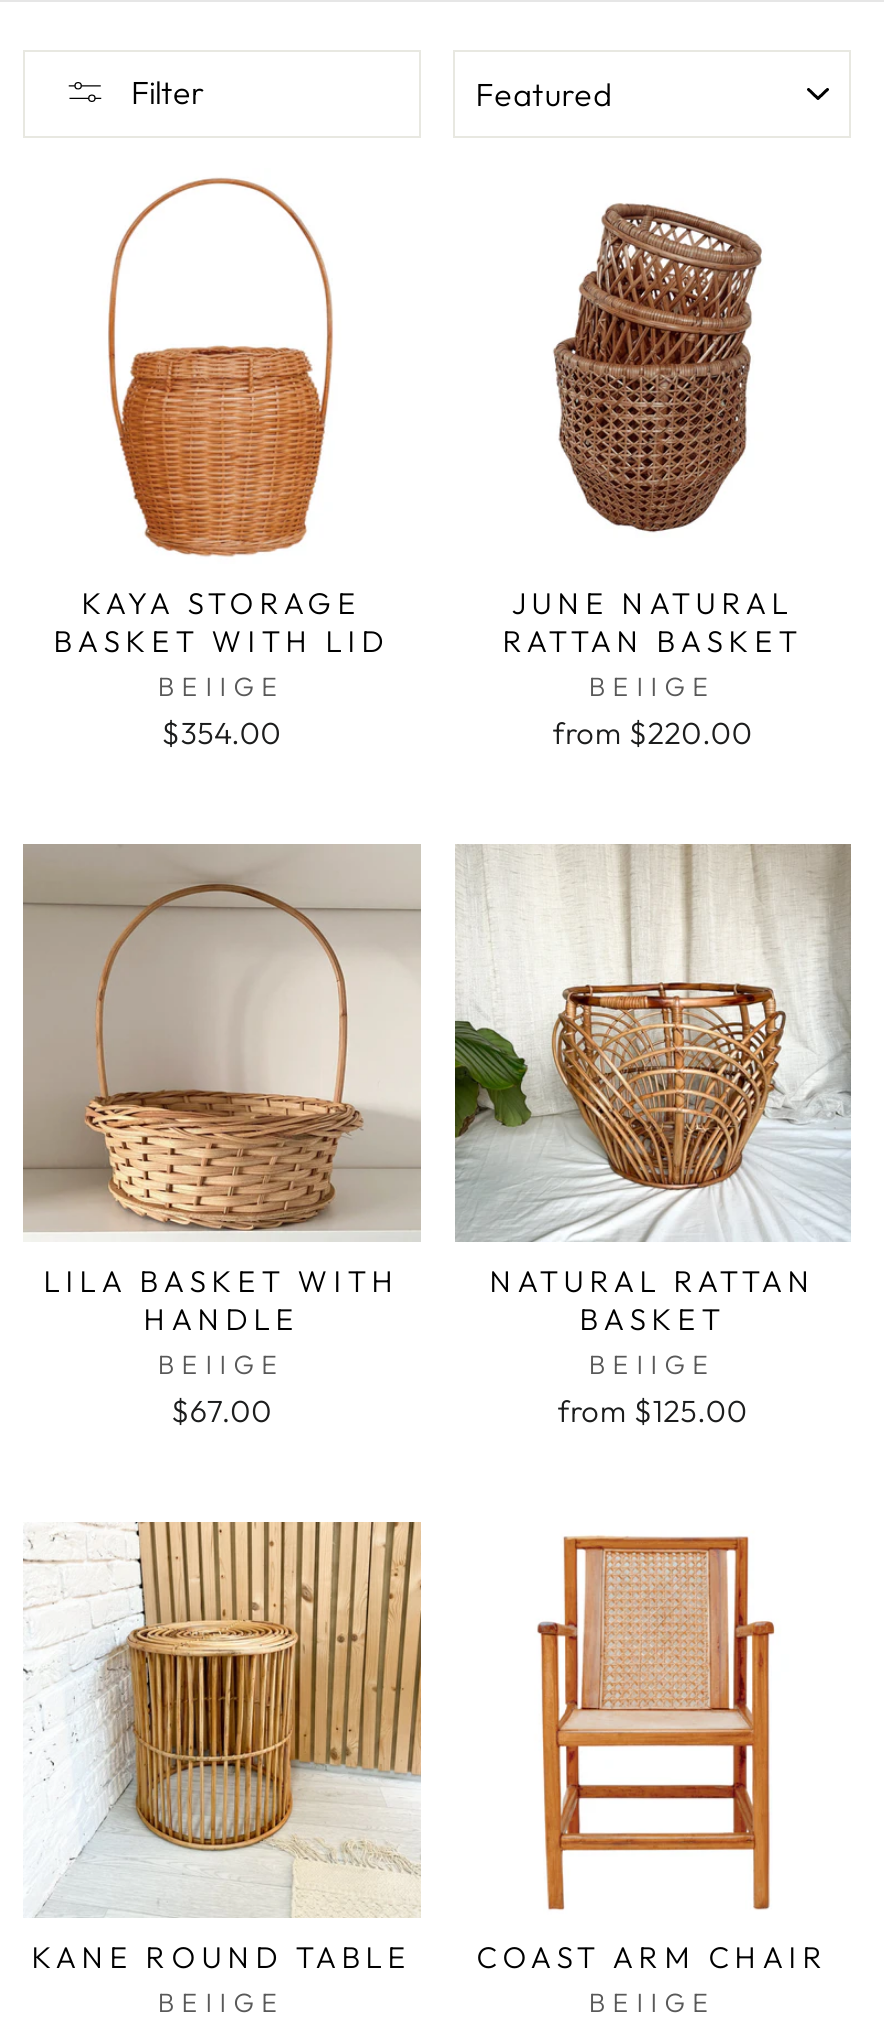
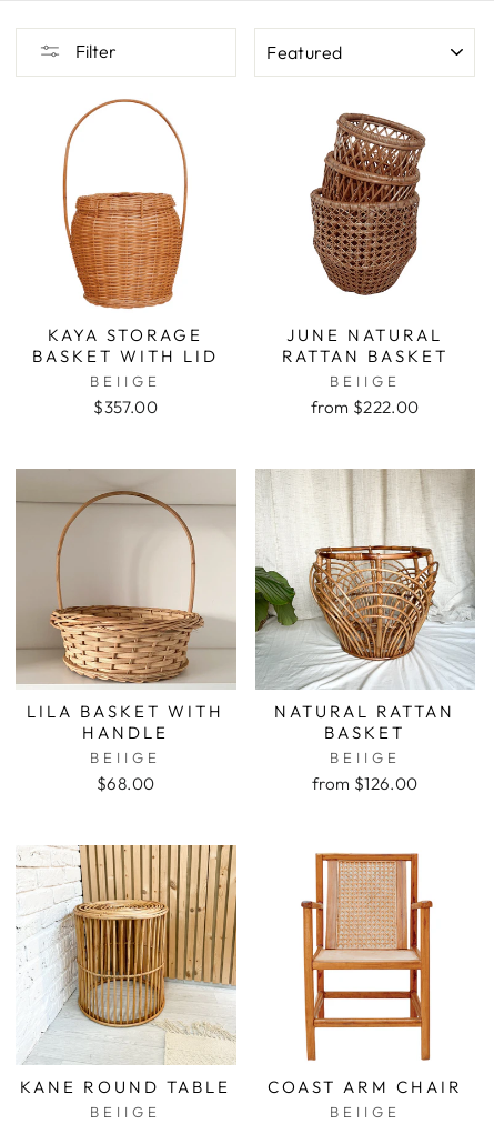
[162,714,281,752] $354.00 -> [94,397,158,418] $357.00
[553,714,752,752] from $220.00 -> [311,397,419,418] from $222.00
[171,1391,272,1429] $67.00 -> [97,772,155,794] $68.00
[558,1391,747,1429] from $125.00 -> [312,772,418,794] from $126.00

